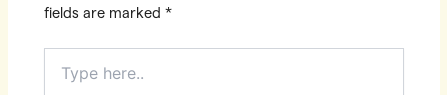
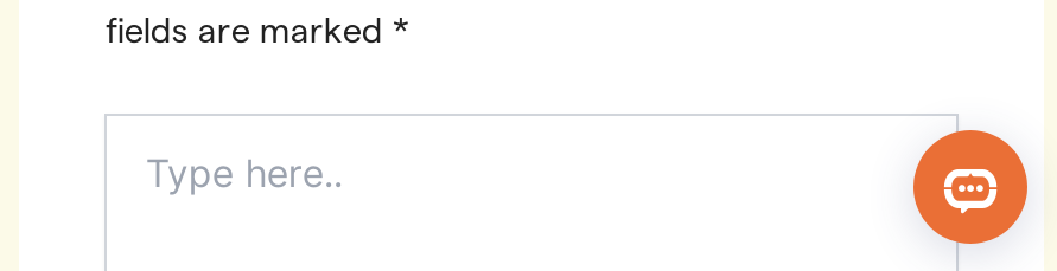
none -> [911,128,1030,249] [image]

